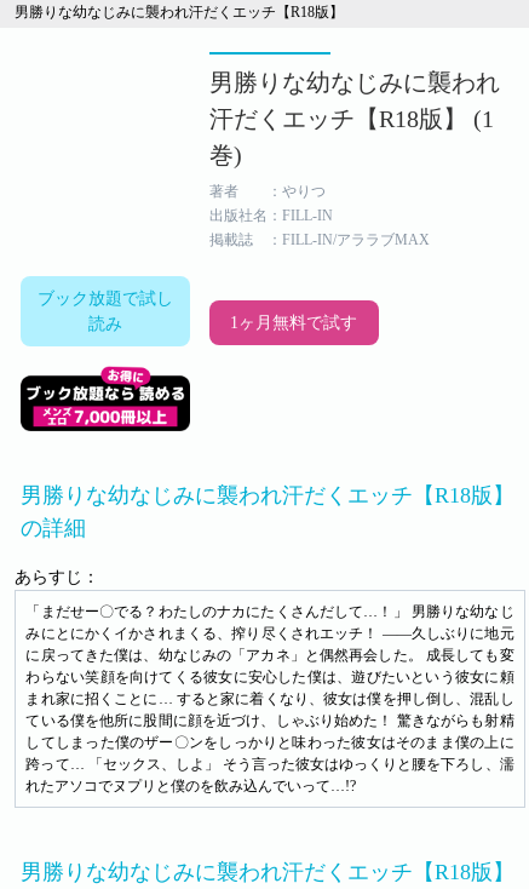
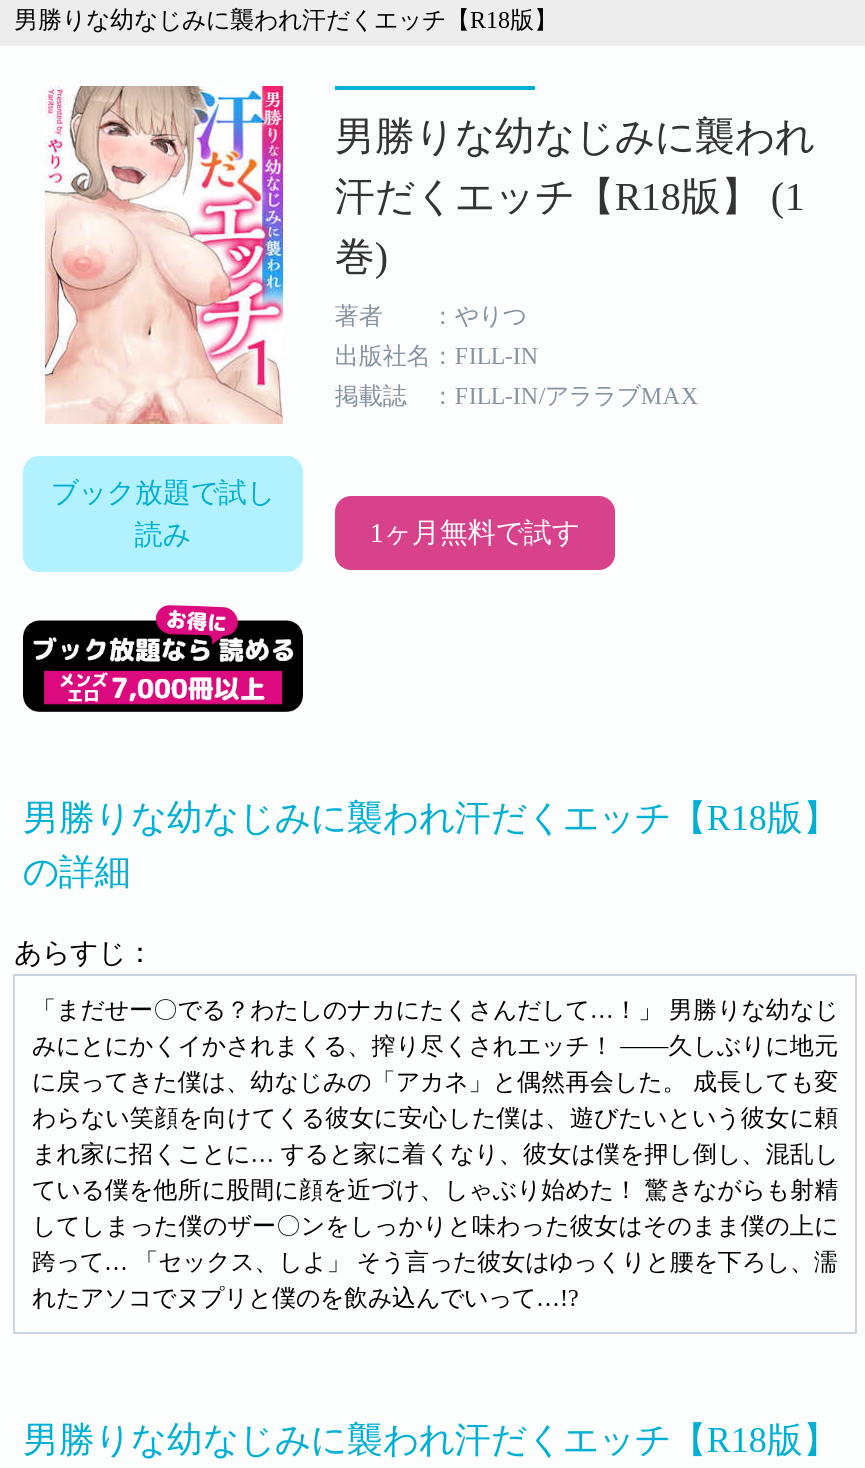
none -> [45,84,285,426] [image]

